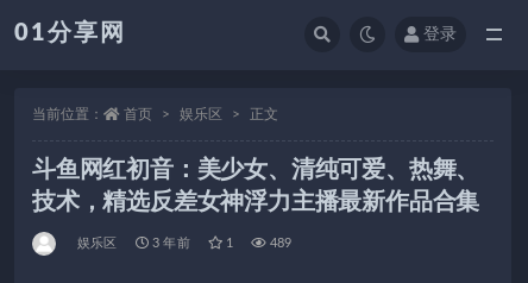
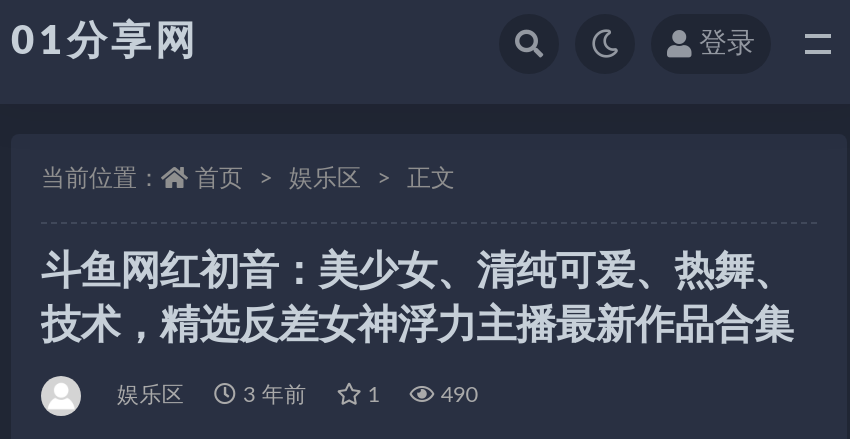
[266,237,292,250] 489 -> [434,384,478,406] 490

